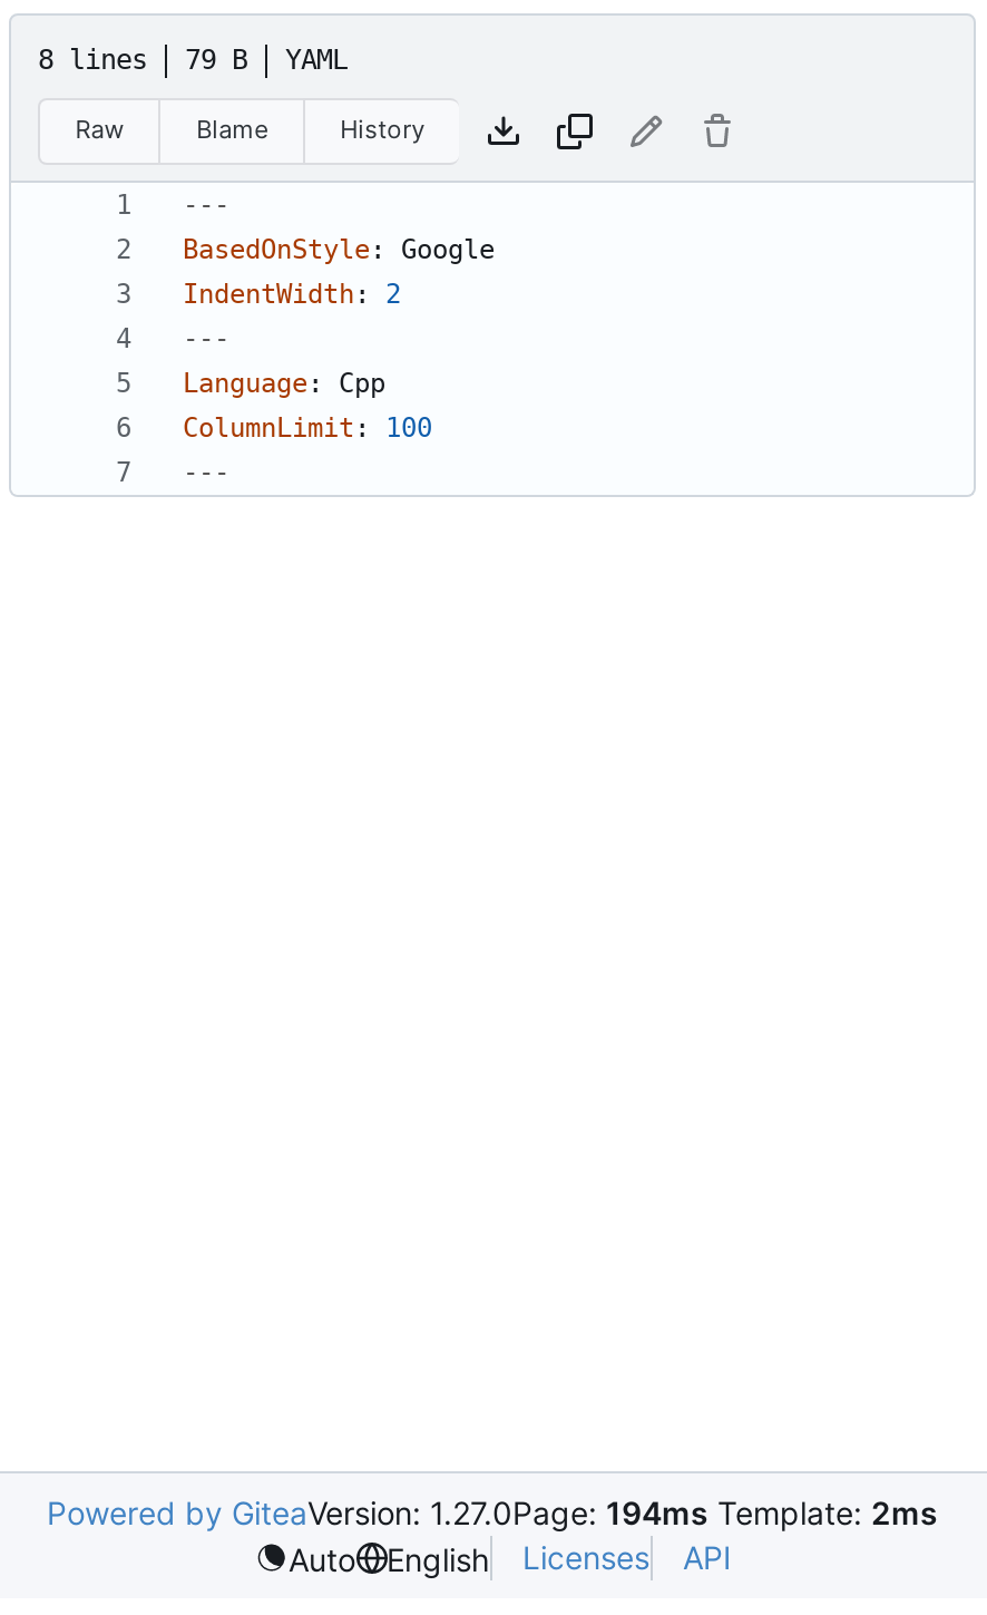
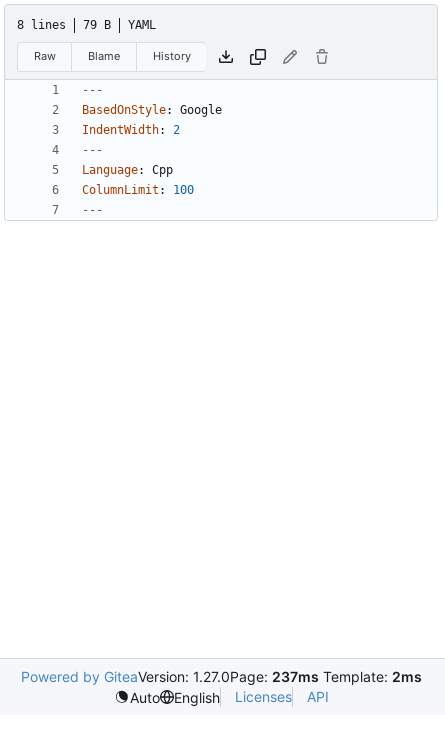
[47,1494,938,1531] Powered by GiteaVersion: 1.27.0Page: 194ms Template: 2ms -> [20,668,421,685] Powered by GiteaVersion: 1.27.0Page: 237ms Template: 2ms

